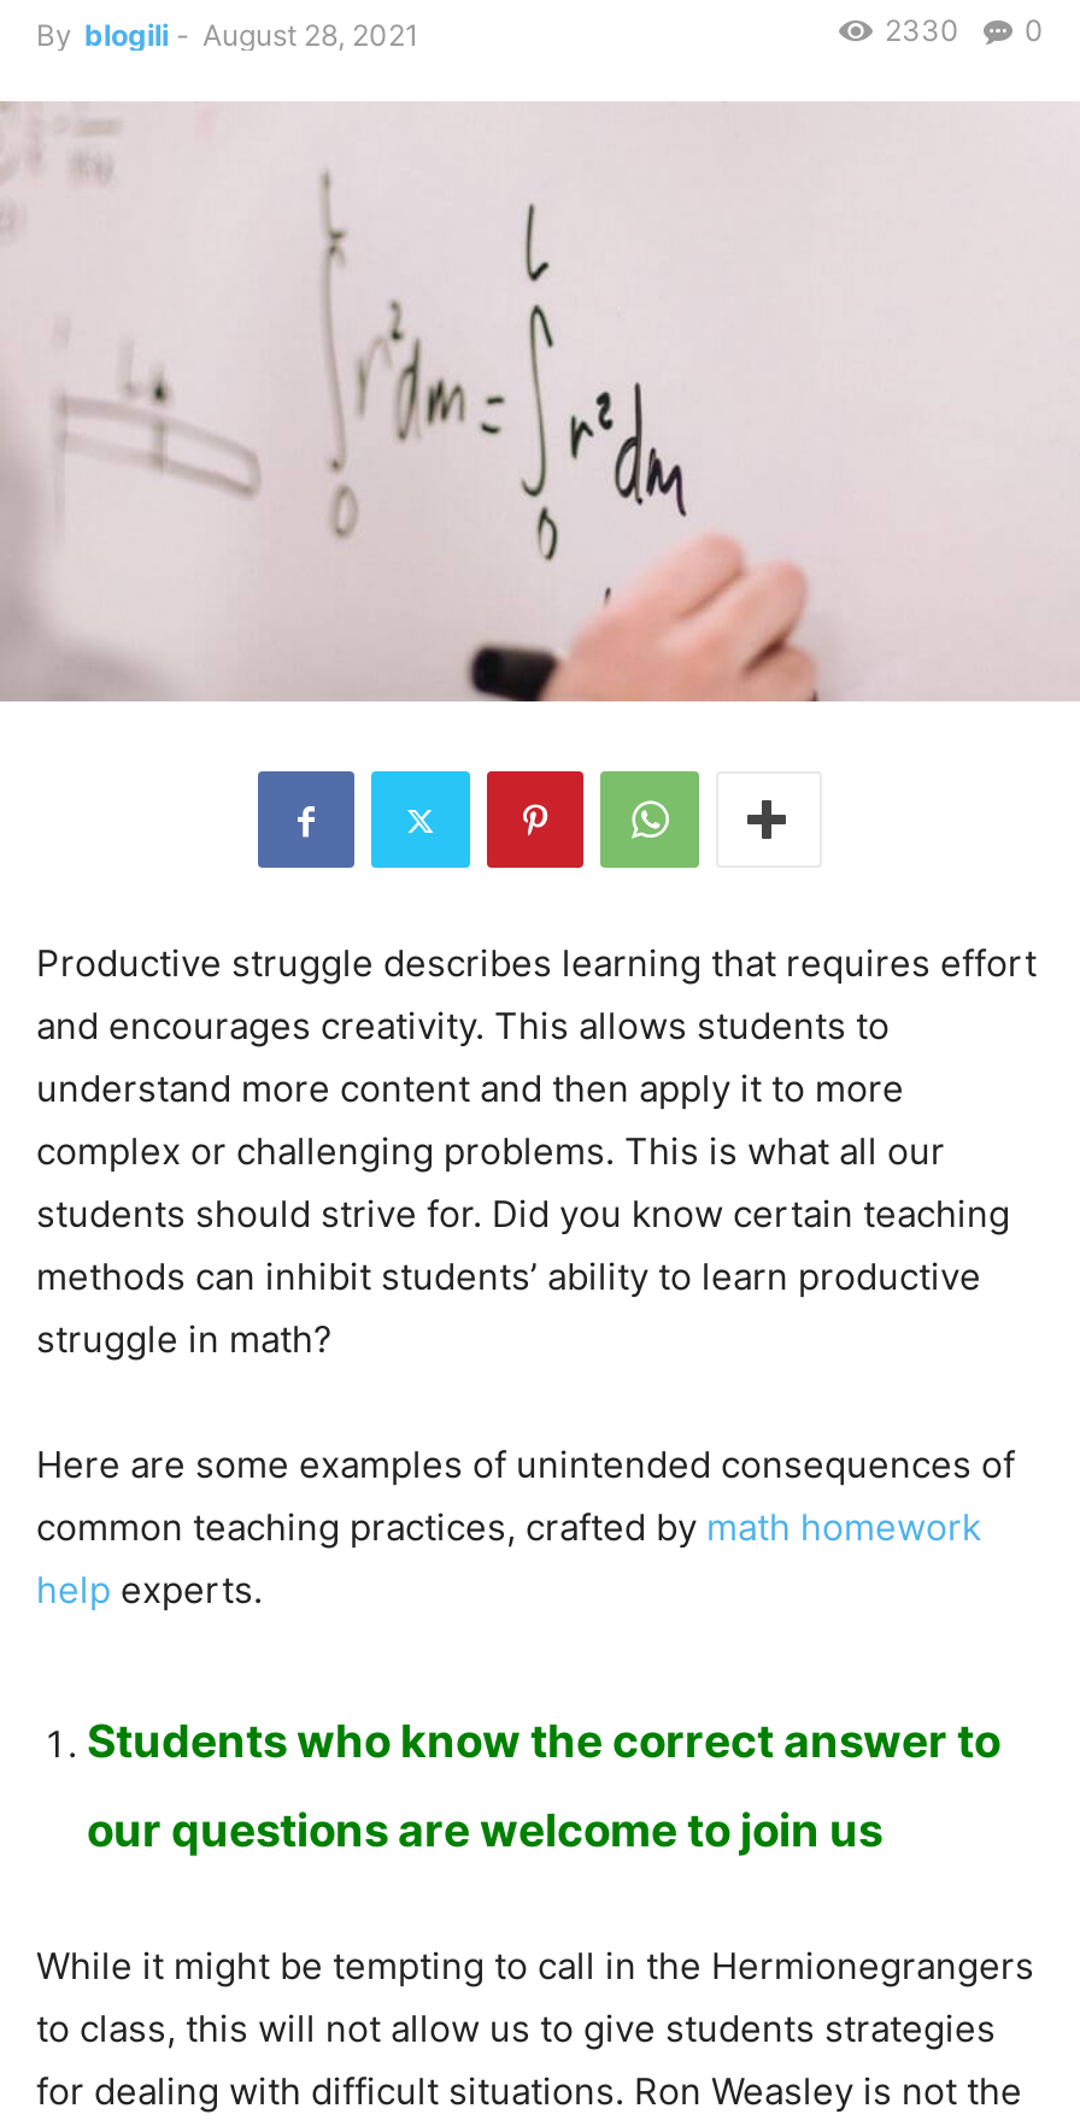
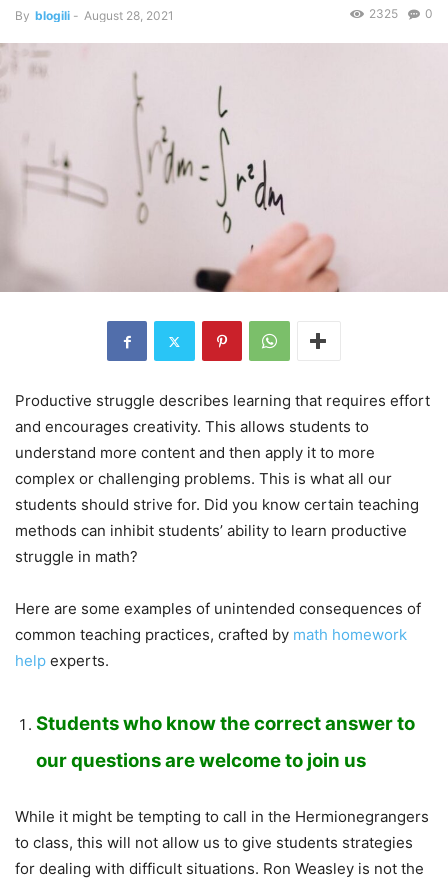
[885,12,1044,48] 2330 0 -> [369,6,433,21] 2325 0

